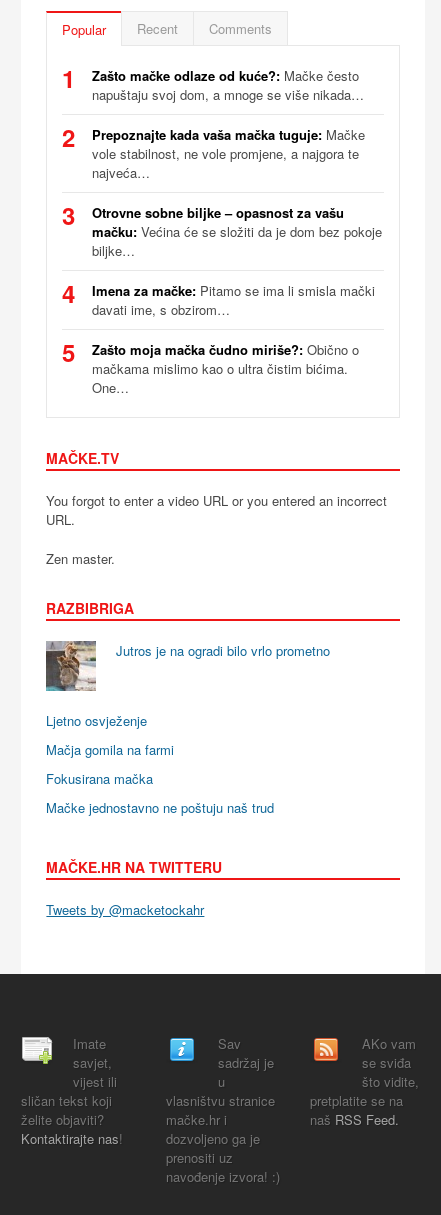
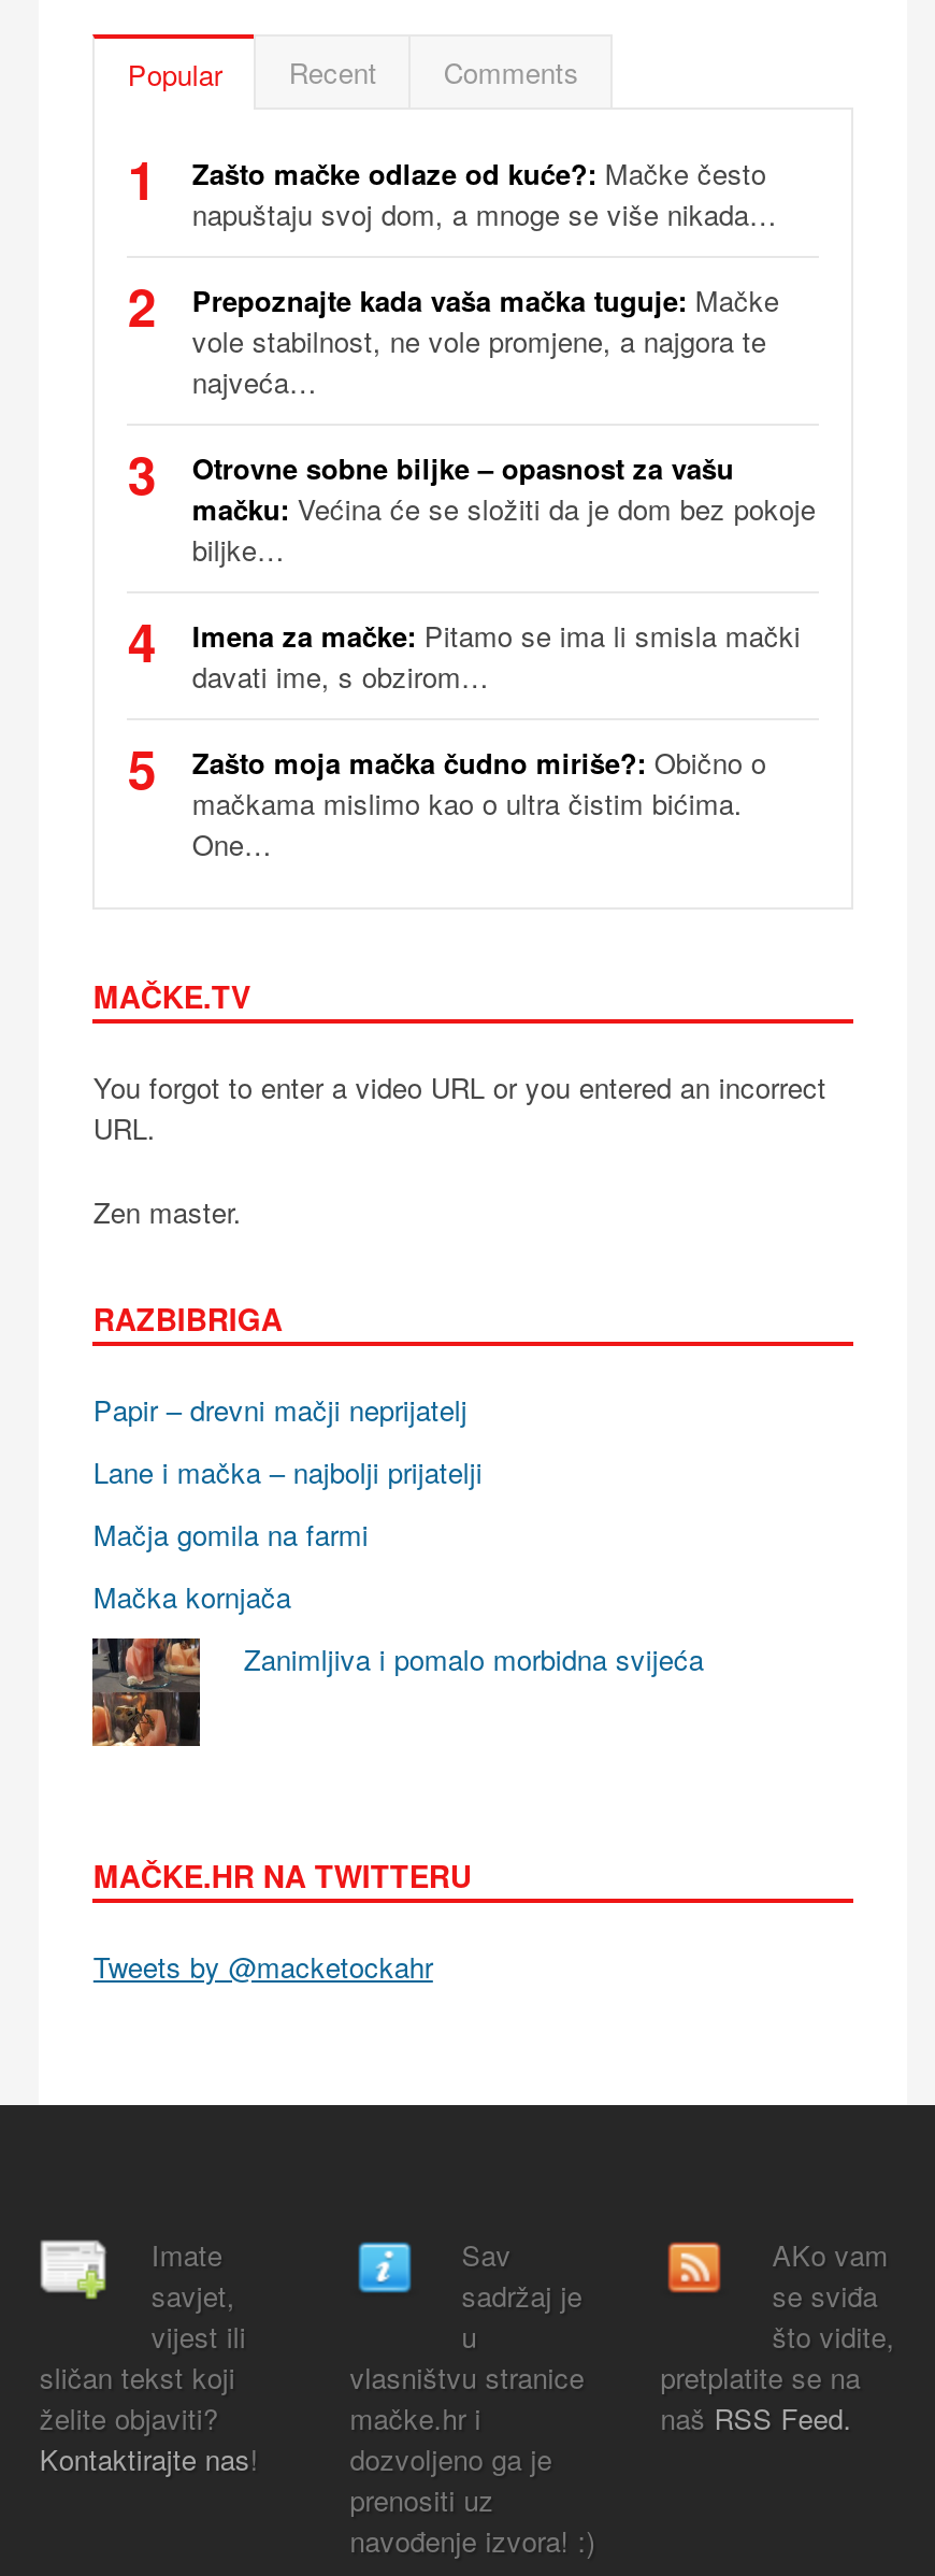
[116,641,330,660] Jutros je na ogradi bilo vrlo prometno -> [93,1388,467,1429] Papir – drevni mačji neprijatelj
[46,711,147,730] Ljetno osvježenje -> [93,1451,482,1491] Lane i mačka – najbolji prijatelji
moved [46,740,174,759] -> [93,1513,368,1554]: Mačja gomila na farmi
[46,769,153,788] Fokusirana mačka -> [93,1575,291,1616] Mačka kornjača
[46,798,274,817] Mačke jednostavno ne poštuju naš trud -> [244,1638,704,1678] Zanimljiva i pomalo morbidna svijeća

